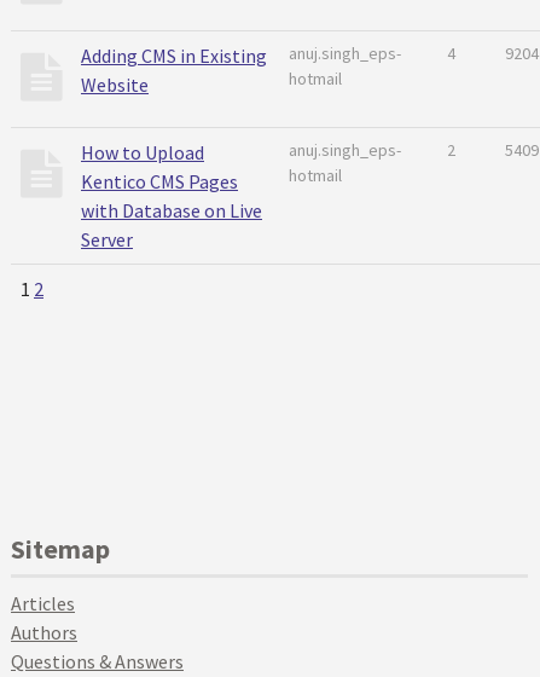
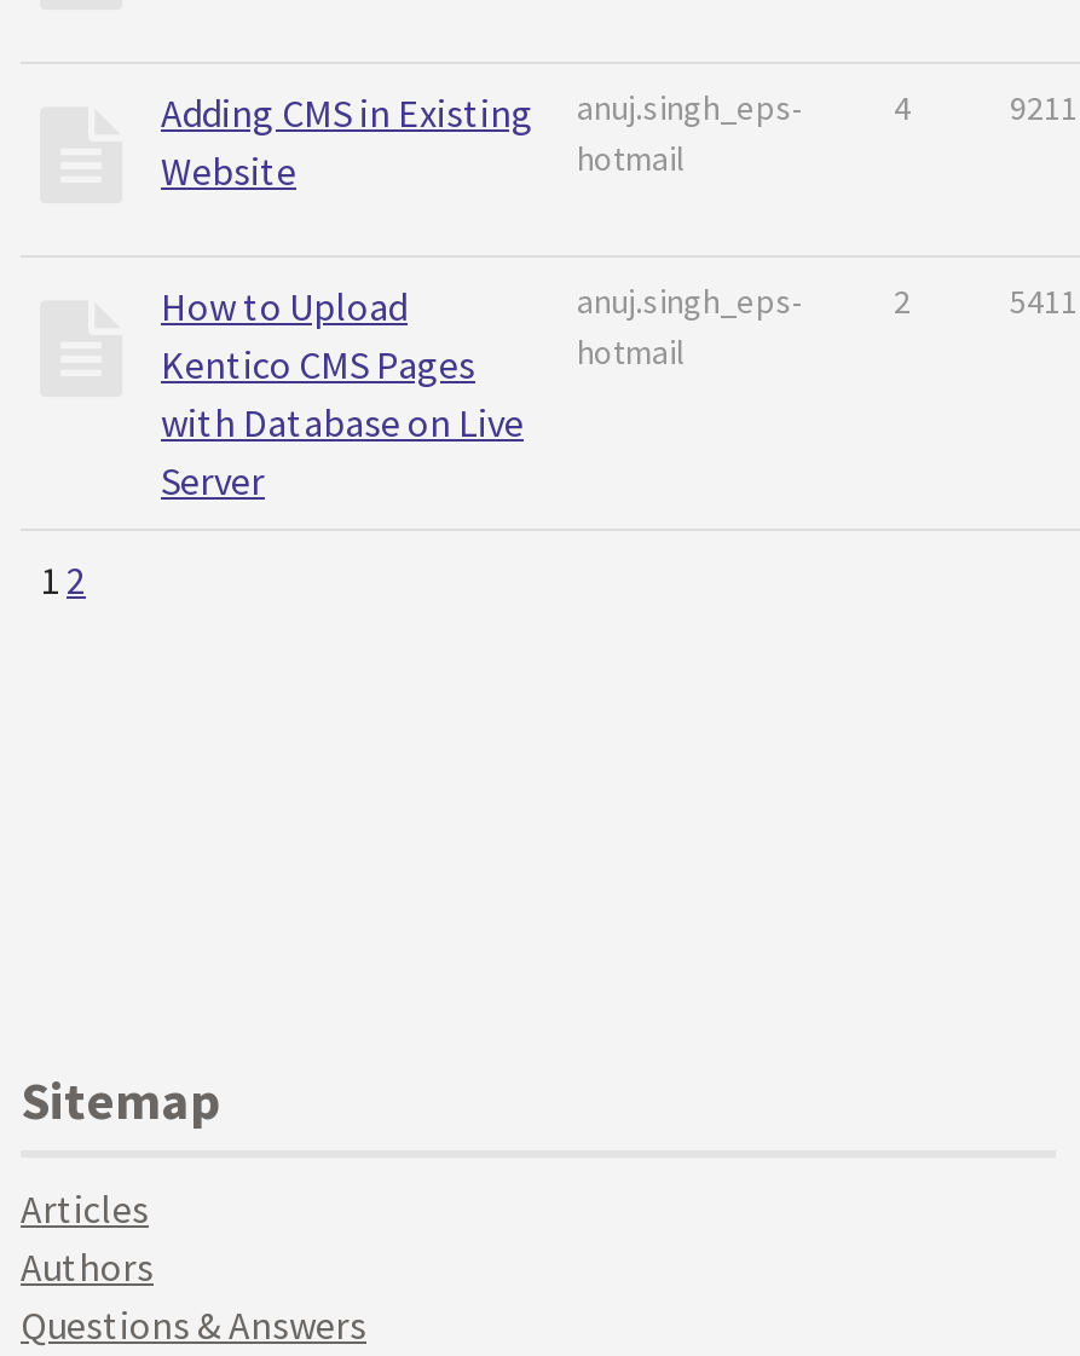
[505,42,539,64] 9204 -> [1010,86,1078,129] 9211
[505,139,539,161] 5409 -> [1010,279,1078,323] 5411

